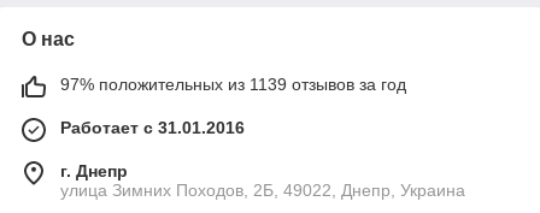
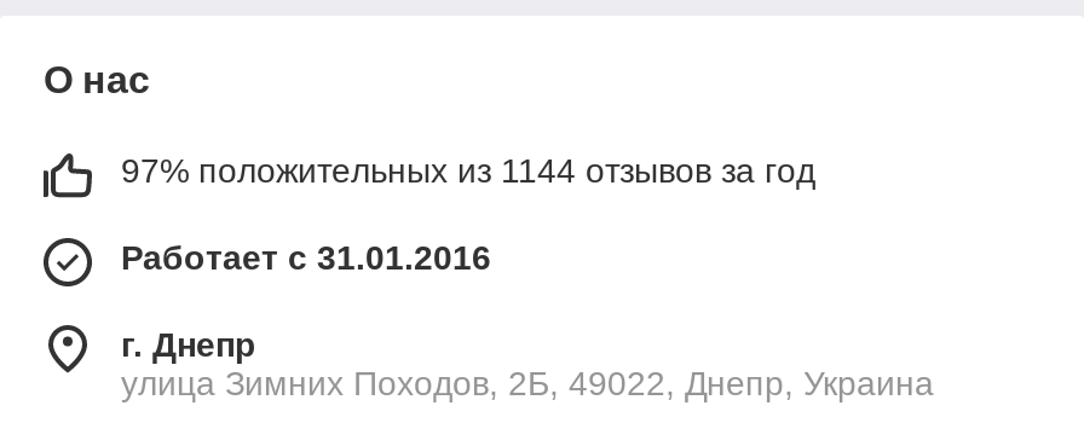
[60,75,406,94] 97% положительных из 1139 отзывов за год -> [121,152,815,191] 97% положительных из 1144 отзывов за год

